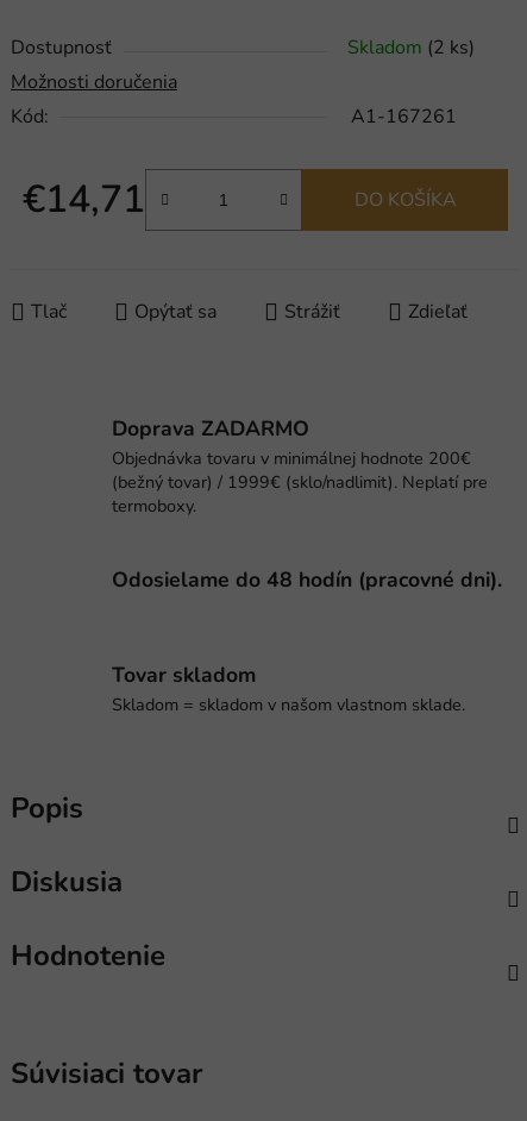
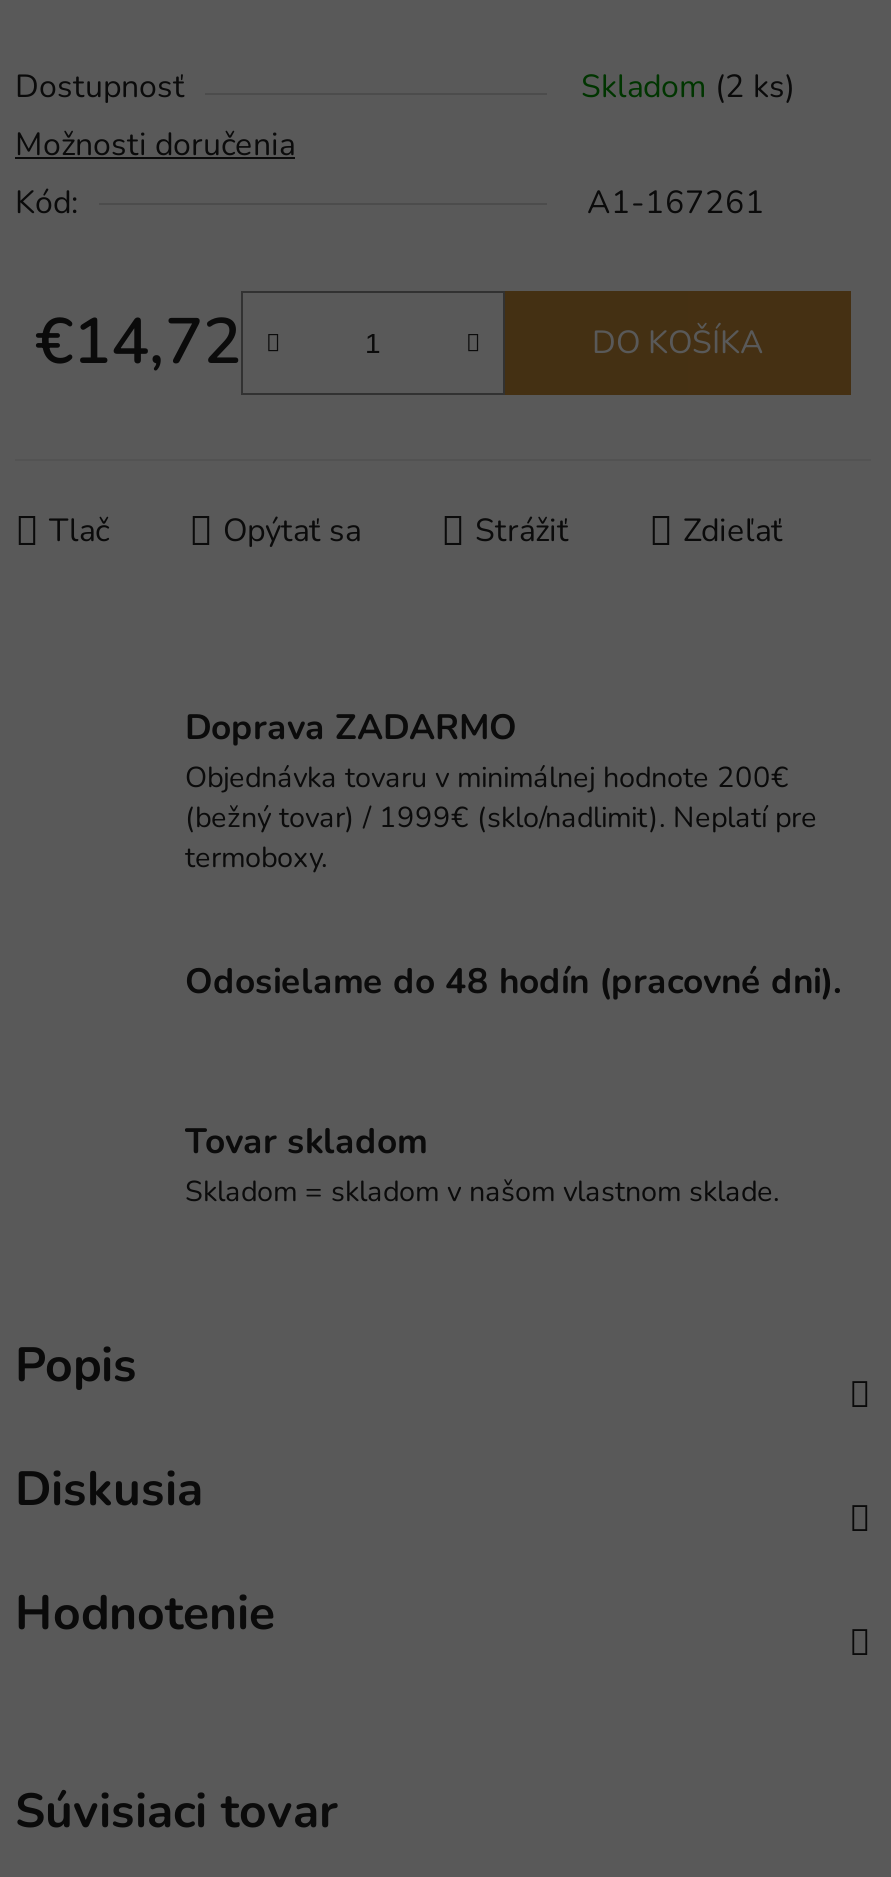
[23,174,145,225] €14,71 -> [35,299,241,385] €14,72

